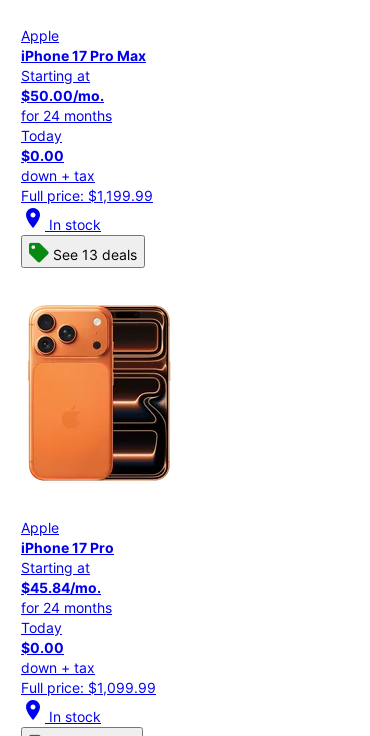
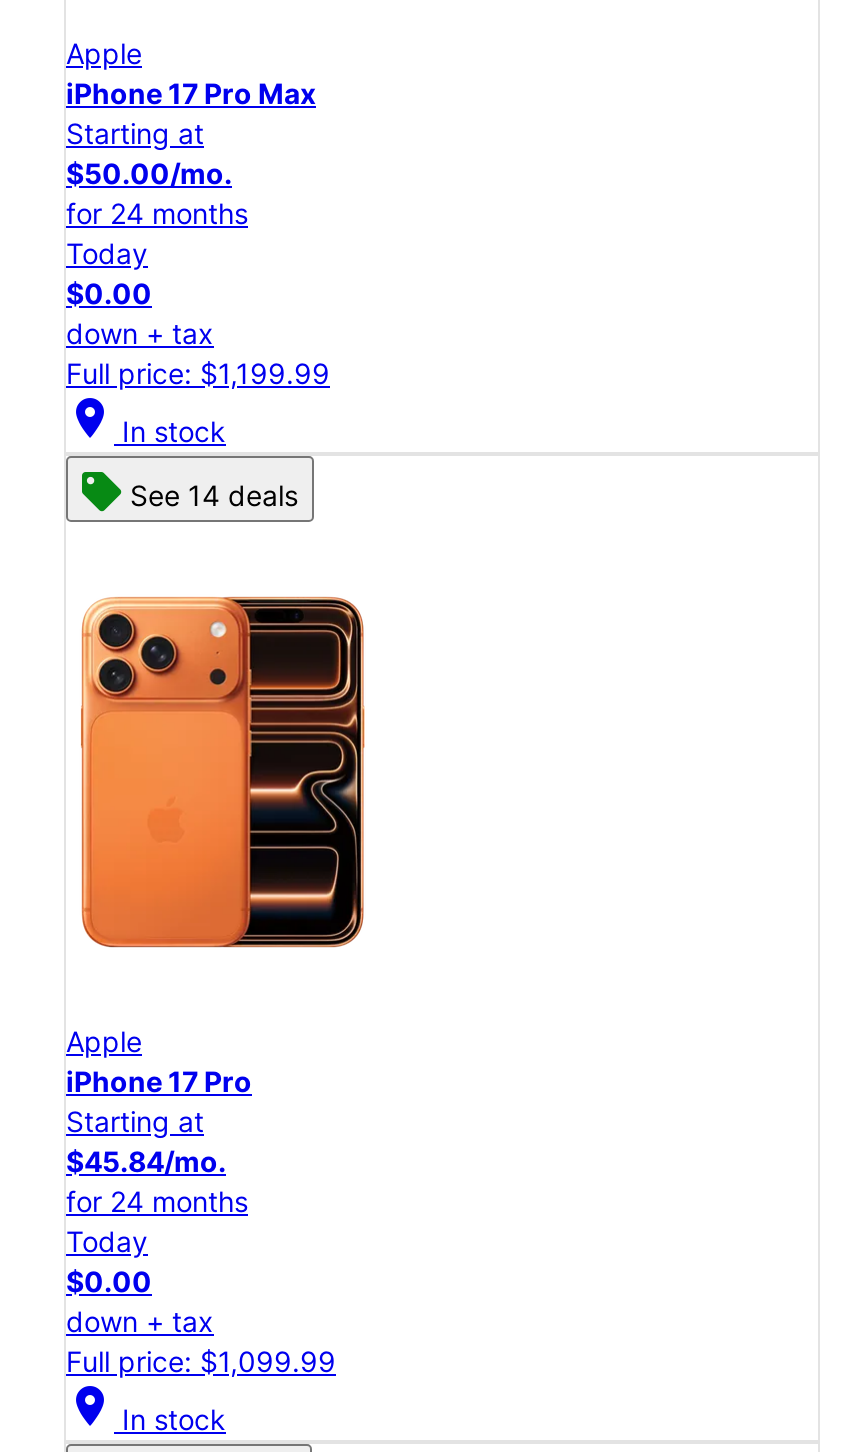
[53,246,137,263] See 13 deals -> [130,479,298,513] See 14 deals

